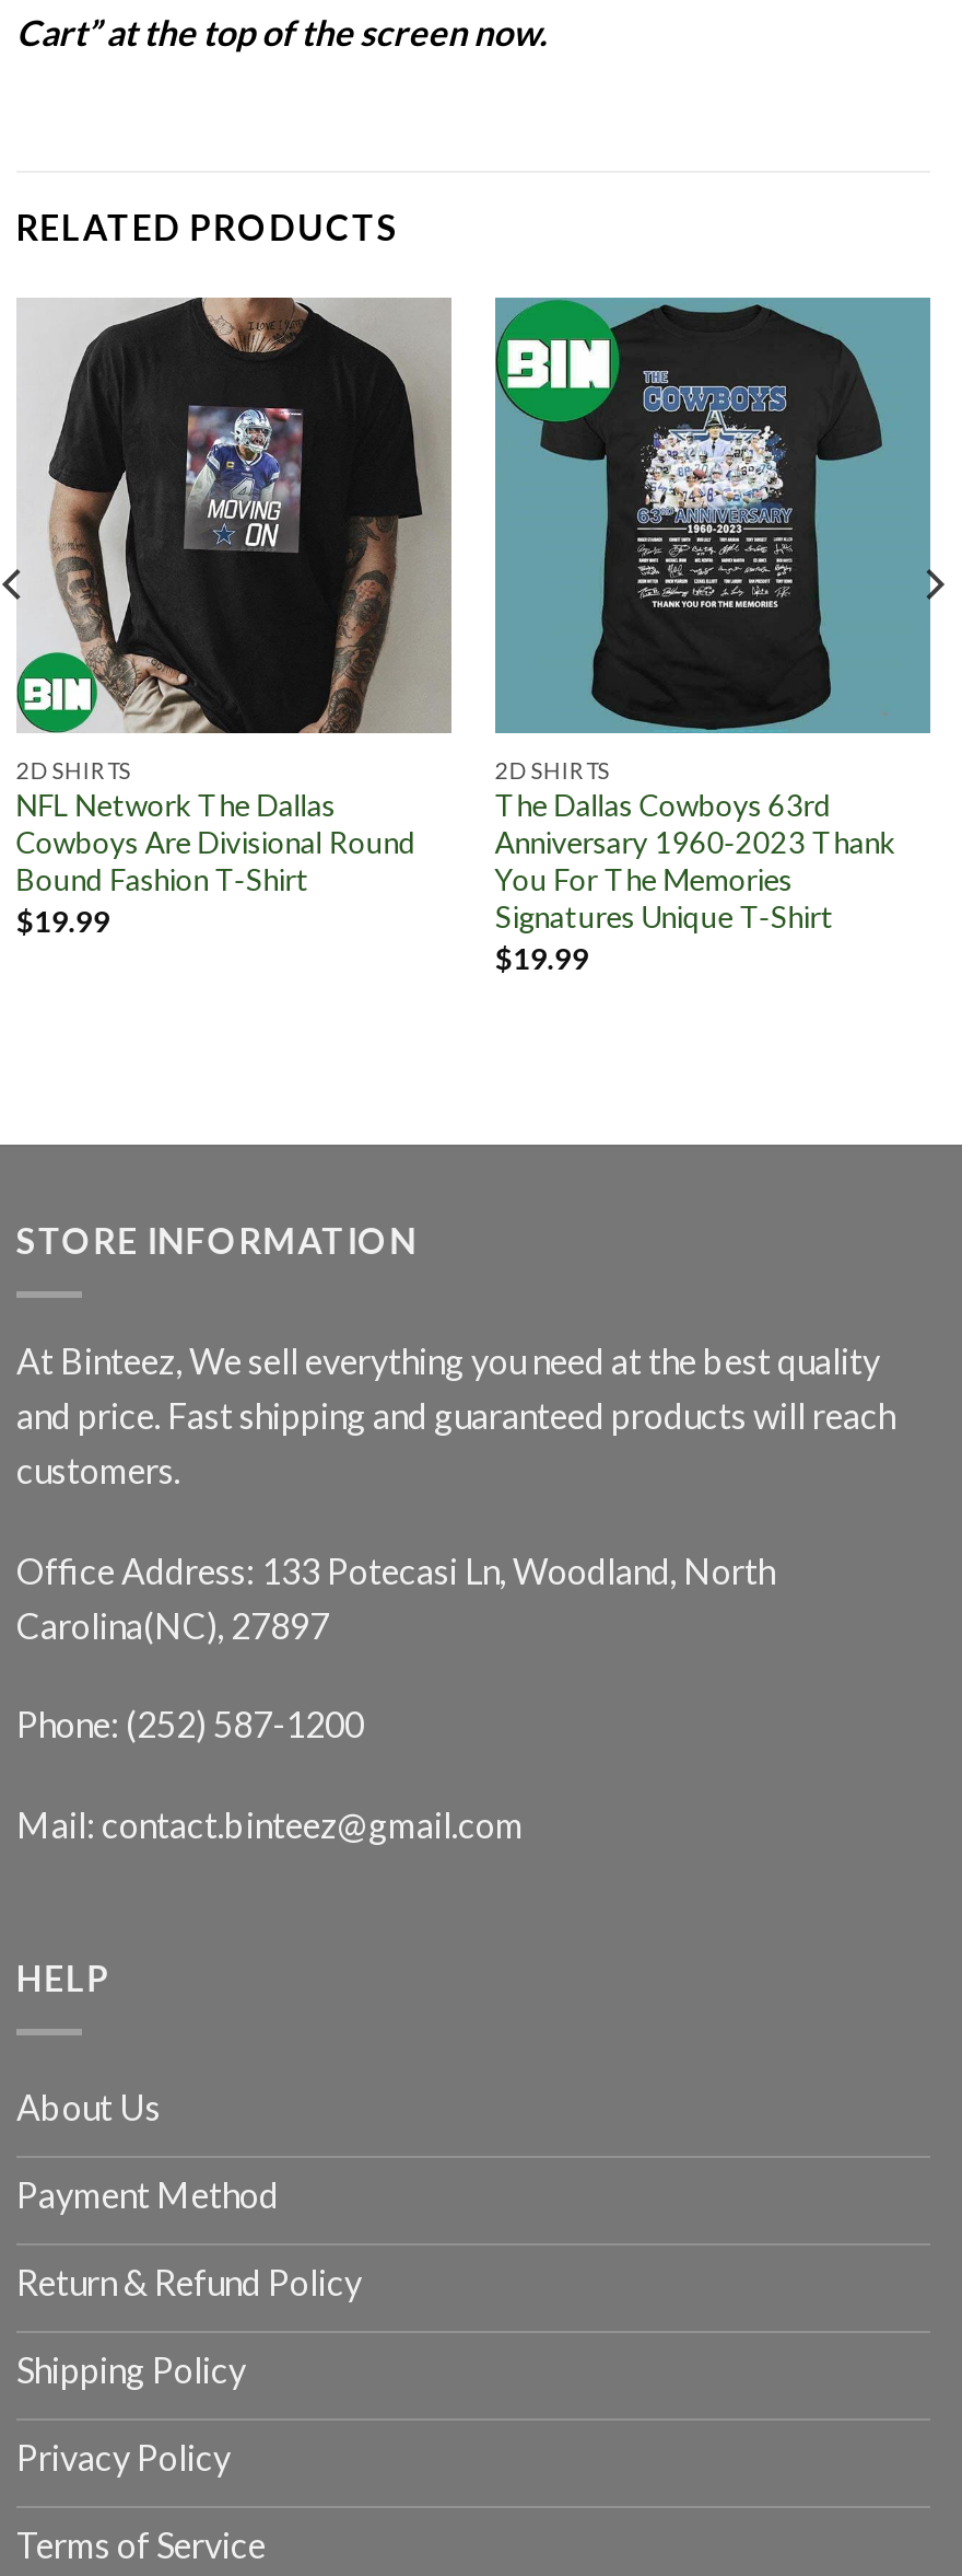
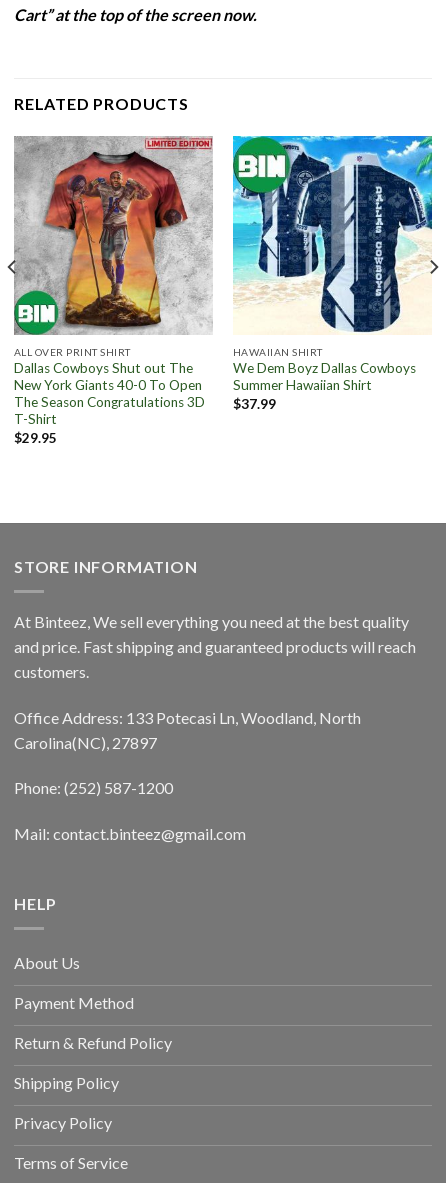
[16,298,451,938] [image] | 2D SHIRTS | NFL Network The Dallas | Cowboys Are Divisional Round | Bound Fashion T-Shirt | $19.99 -> [14,136,212,446] [image] | ALL OVER PRINT SHIRT | Dallas Cowboys Shut out The | New York Giants 40-0 To Open | The Season Congratulations 3D | T-Shirt | $29.95
[493,295,932,975] [image] | 2D SHIRTS | The Dallas Cowboys 63rd | Anniversary 1960-2023 Thank | You For The Memories | Signatures Unique T-Shirt | $19.99 -> [233,135,433,412] [image] | HAWAIIAN SHIRT | We Dem Boyz Dallas Cowboys | Summer Hawaiian Shirt | $37.99

